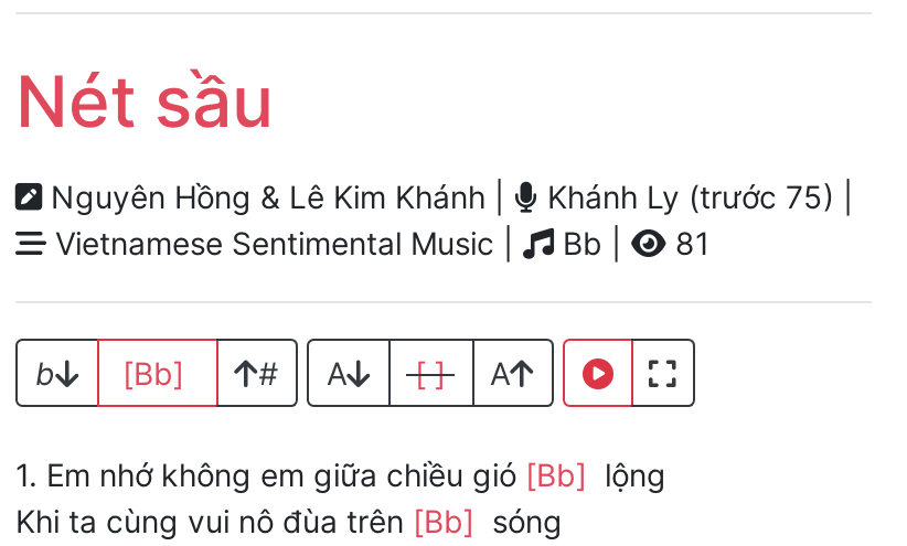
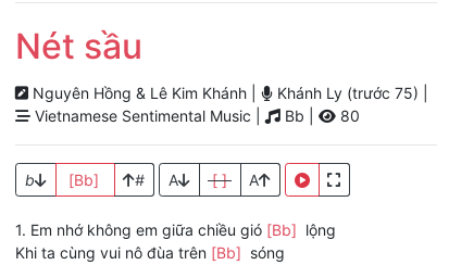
[666,224,711,262] 81 -> [336,107,360,125] 80

